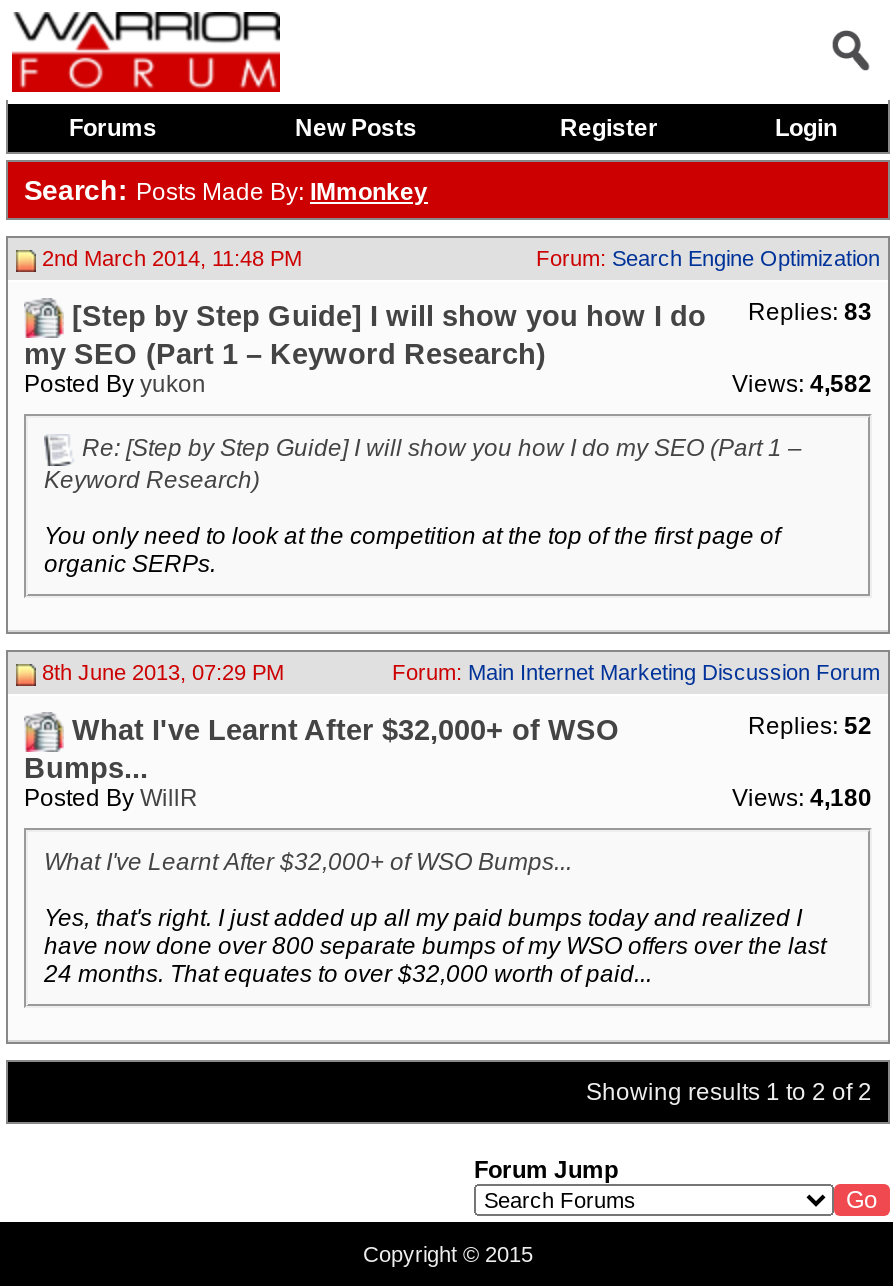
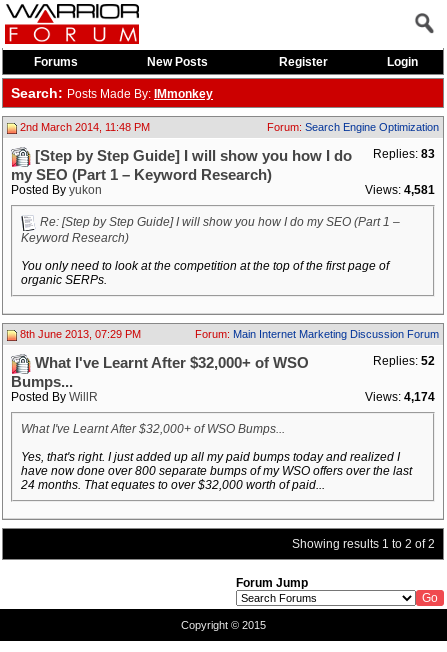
[732,370,872,398] Views: 4,582 -> [365,183,435,197] Views: 4,581
[732,784,872,812] Views: 4,180 -> [365,390,435,404] Views: 4,174

